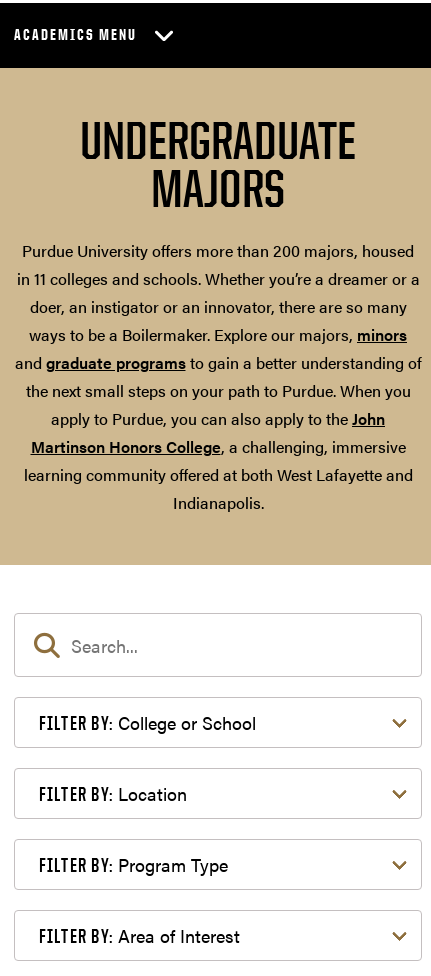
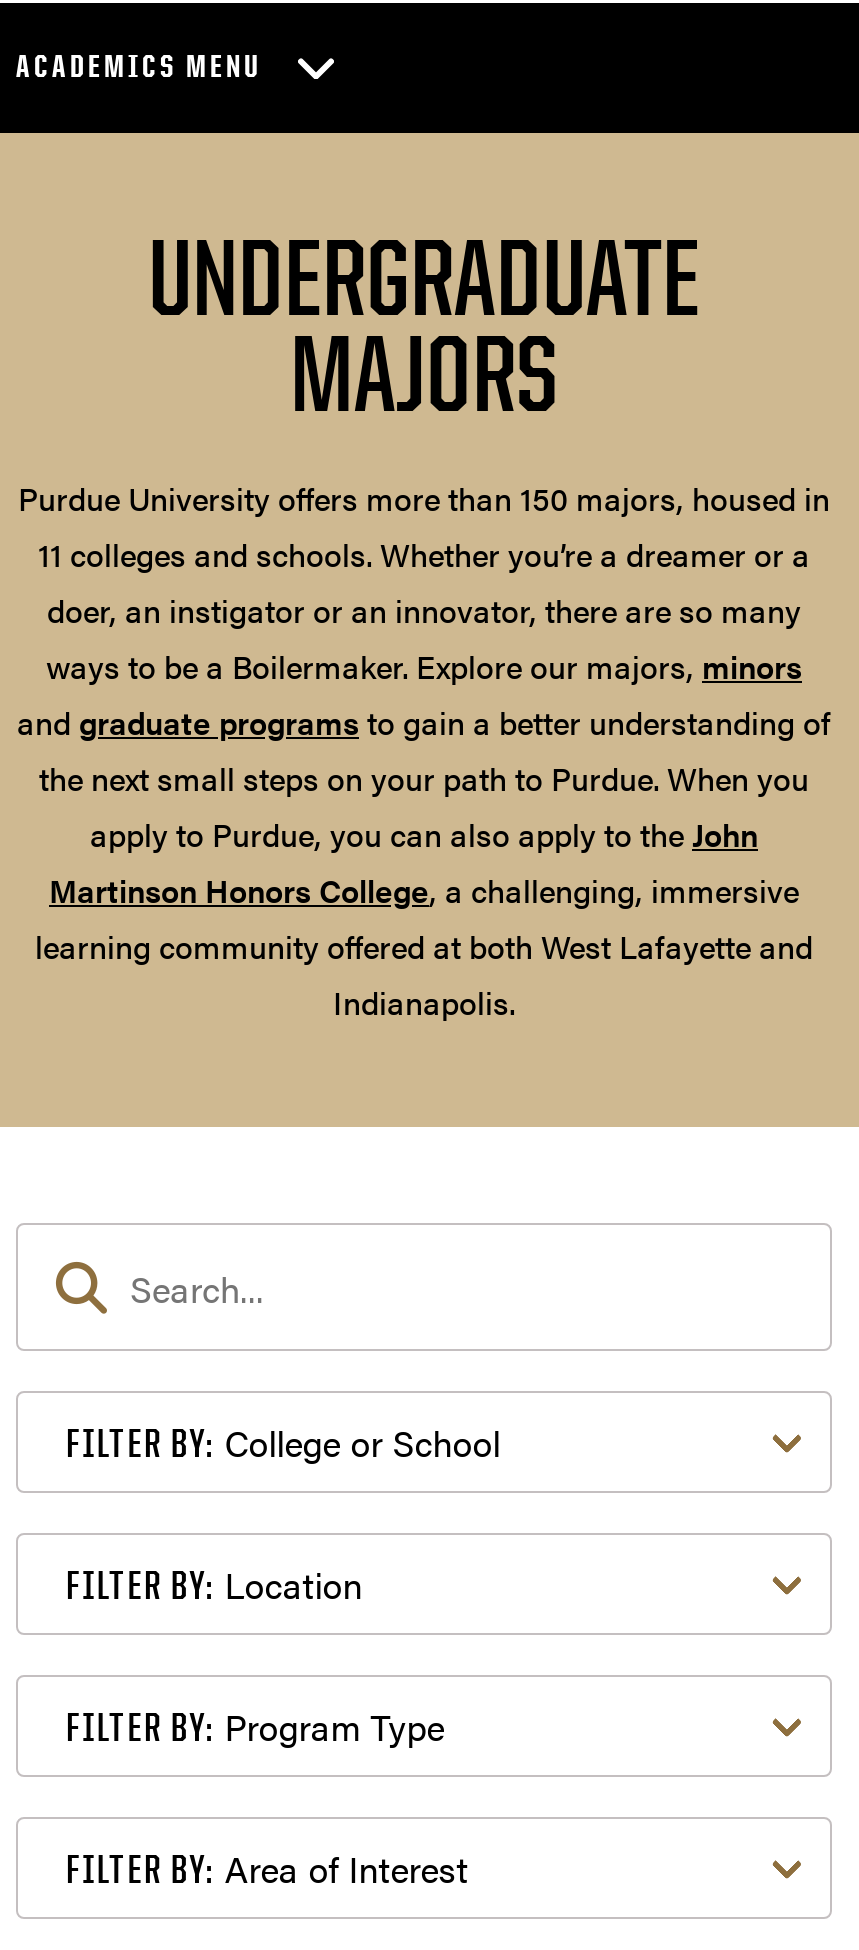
[16,239,419,290] Purdue University offers more than 200 majors, housed | in 11 colleges and schools. Whether you’re a dreamer or a -> [18,475,830,577] Purdue University offers more than 150 majors, housed in | 11 colleges and schools. Whether you’re a dreamer or a

